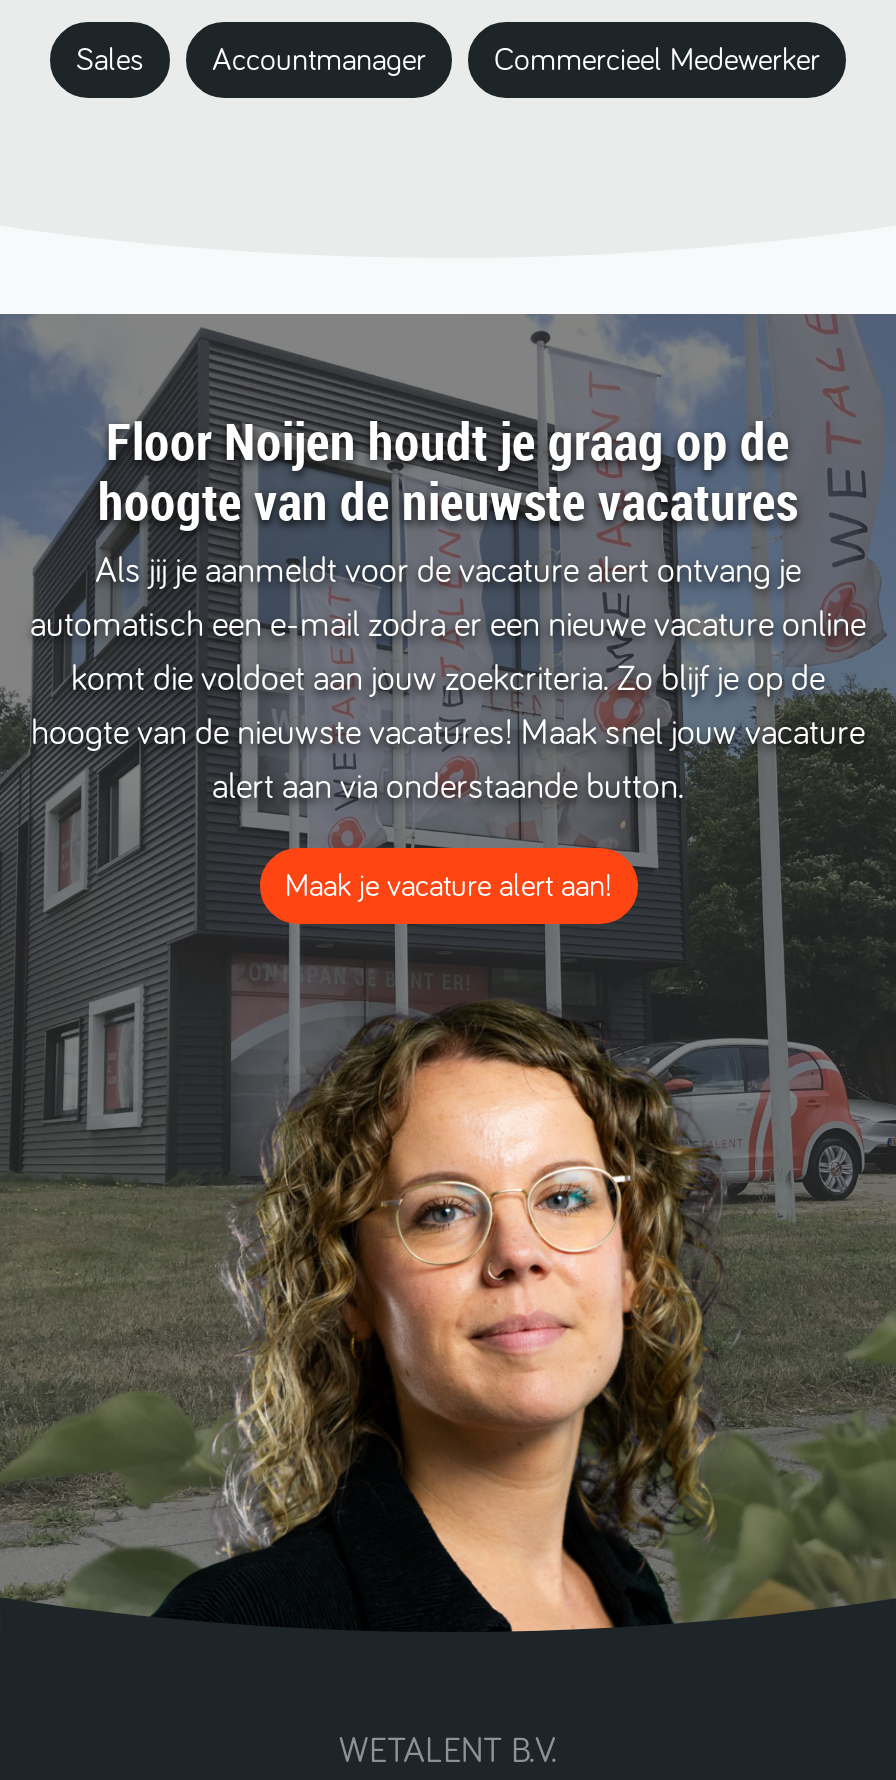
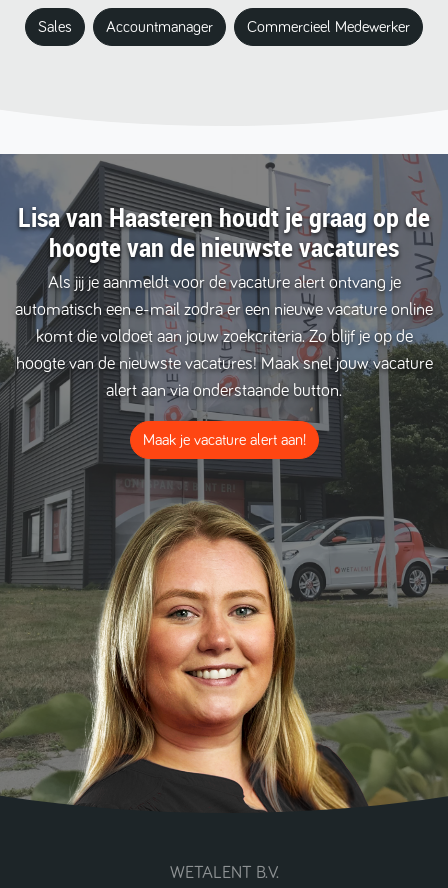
[106,406,790,474] Floor Noijen houdt je graag op de -> [18,200,430,234] Lisa van Haasteren houdt je graag op de
[140,1002,732,1634] [image] -> [69,499,366,813] [image]

